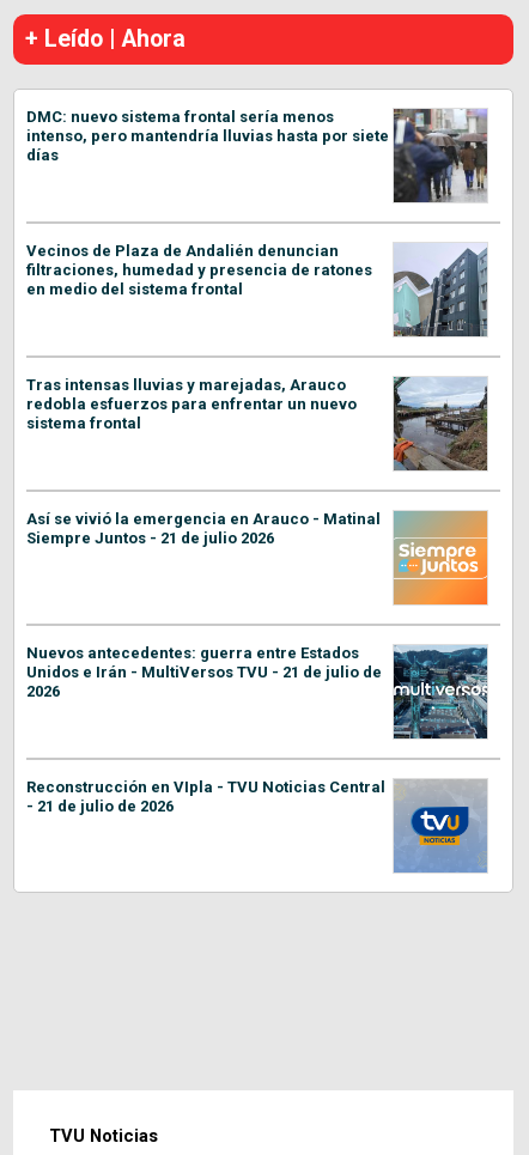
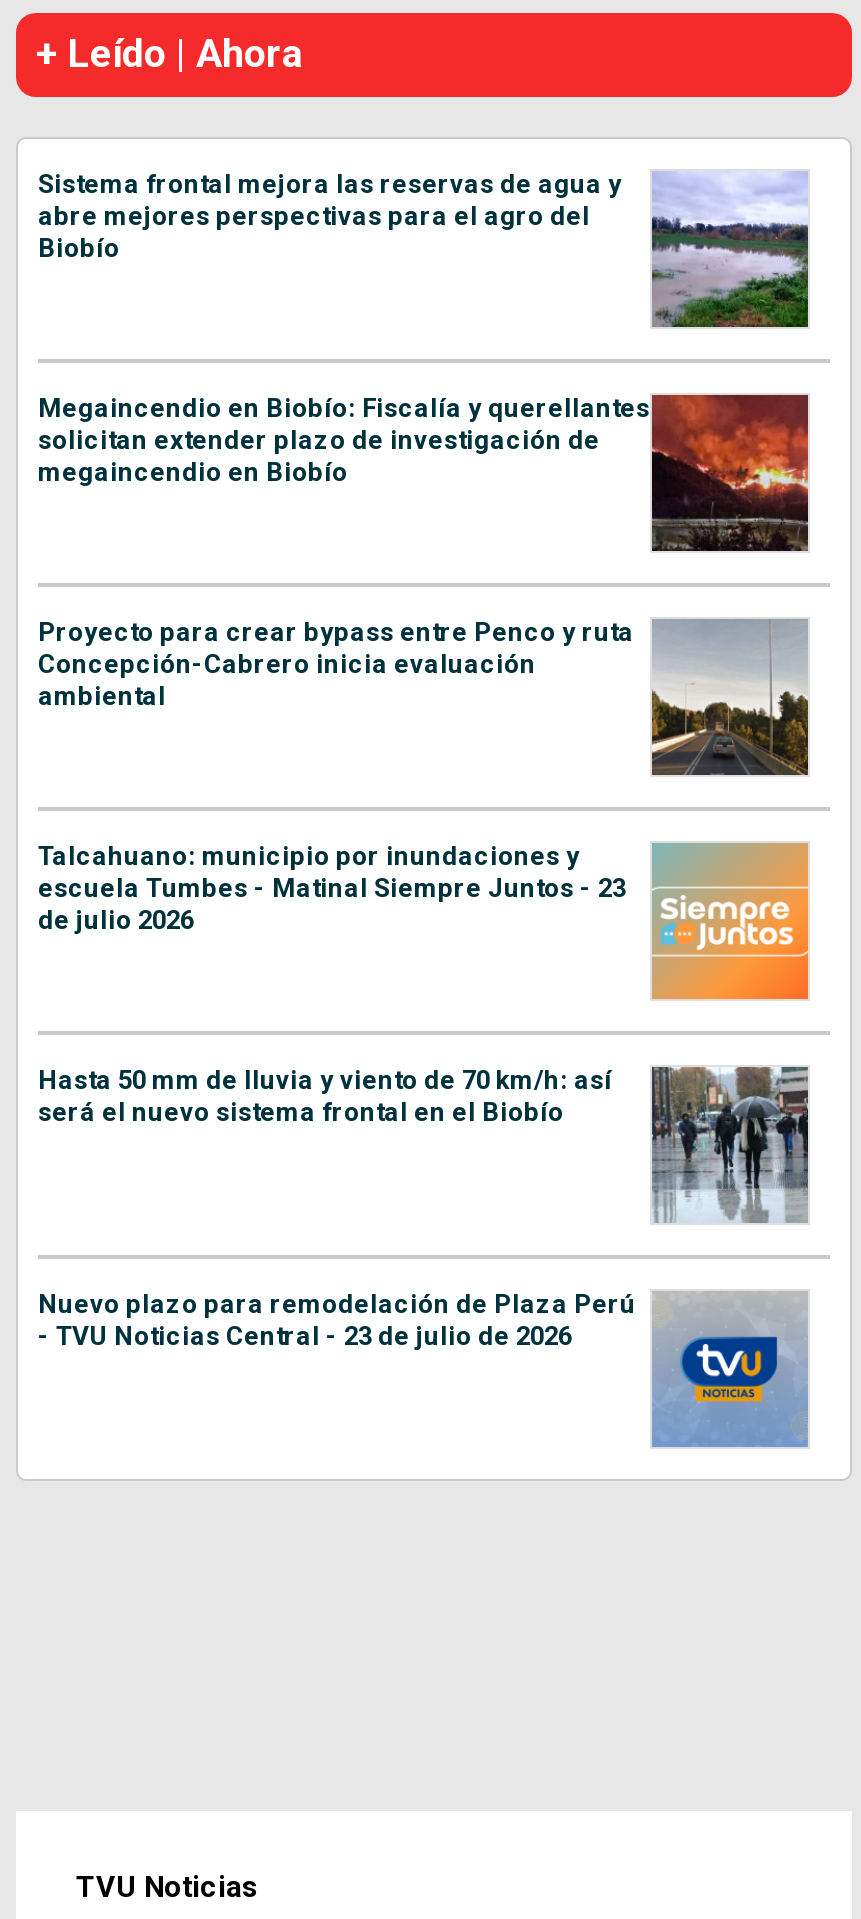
[26,107,488,203] [image] | DMC: nuevo sistema frontal sería menos | intenso, pero mantendría lluvias hasta por siete | días -> [38,168,810,329] [image] | Sistema frontal mejora las reservas de agua y | abre mejores perspectivas para el agro del | Biobío
[26,241,488,338] [image] | Vecinos de Plaza de Andalién denuncian | filtraciones, humedad y presencia de ratones | en medio del sistema frontal -> [38,392,810,551] [image] | Megaincendio en Biobío: Fiscalía y querellantes | solicitan extender plazo de investigación de | megaincendio en Biobío
[26,375,488,472] [image] | Tras intensas lluvias y marejadas, Arauco | redobla esfuerzos para enfrentar un nuevo | sistema frontal -> [38,616,808,775] [image] | Proyecto para crear bypass entre Penco y ruta | Concepción-Cabrero inicia evaluación | ambiental
[26,510,381,547] Así se vivió la emergencia en Arauco - Matinal | Siempre Juntos - 21 de julio 2026 -> [38,840,626,934] Talcahuano: municipio por inundaciones y | escuela Tumbes - Matinal Siempre Juntos - 23 | de julio 2026
[26,644,488,740] [image] | Nuevos antecedentes: guerra entre Estados | Unidos e Irán - MultiVersos TVU - 21 de julio de | 2026 -> [38,1064,810,1223] [image] | Hasta 50 mm de lluvia y viento de 70 km/h: así | será el nuevo sistema frontal en el Biobío
[26,778,385,815] Reconstrucción en VIpla - TVU Noticias Central | - 21 de julio de 2026 -> [38,1288,636,1350] Nuevo plazo para remodelación de Plaza Perú | - TVU Noticias Central - 23 de julio de 2026

